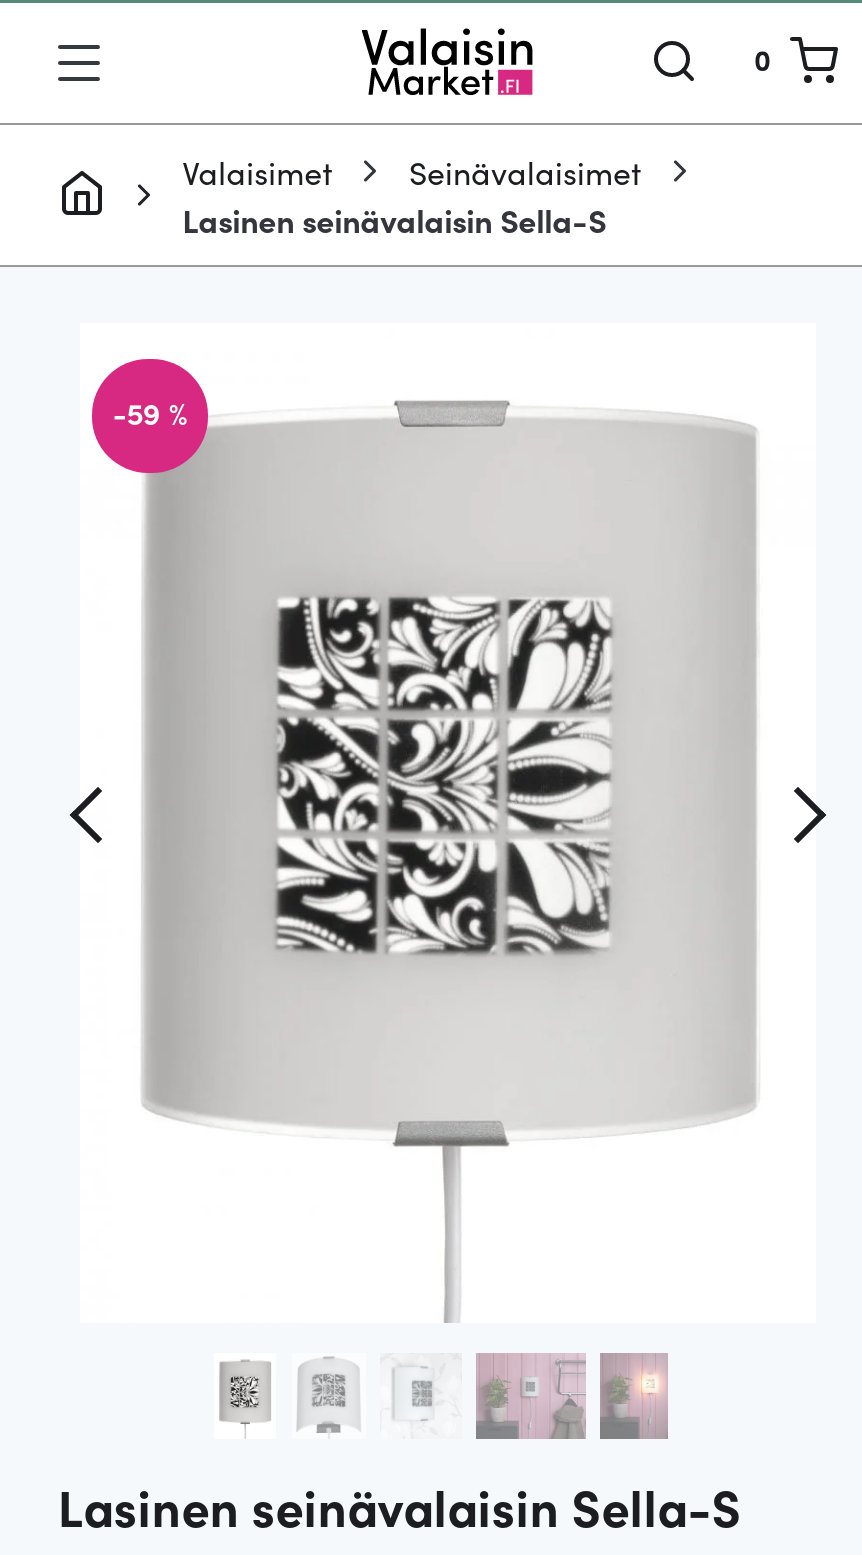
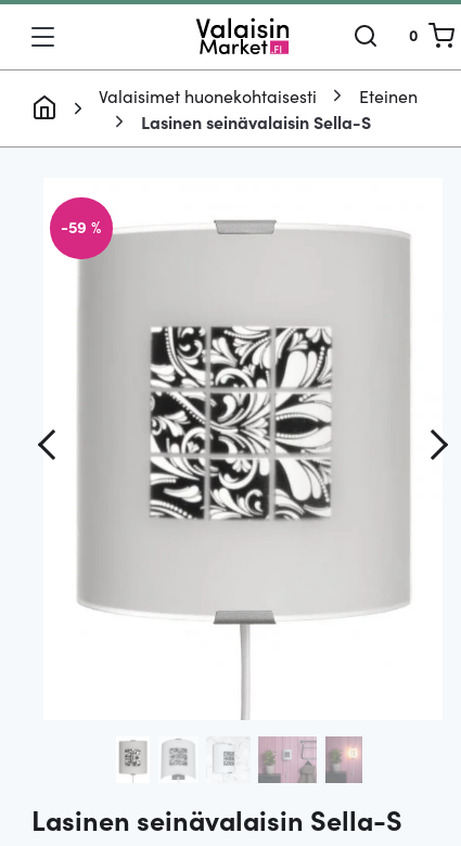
[182,148,641,192] Valaisimet | Seinävalaisimet -> [99,83,417,107] Valaisimet huonekohtaisesti | Eteinen

